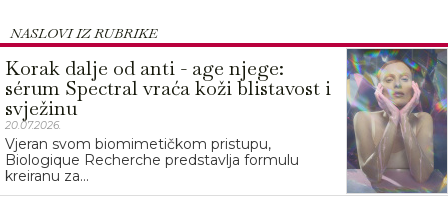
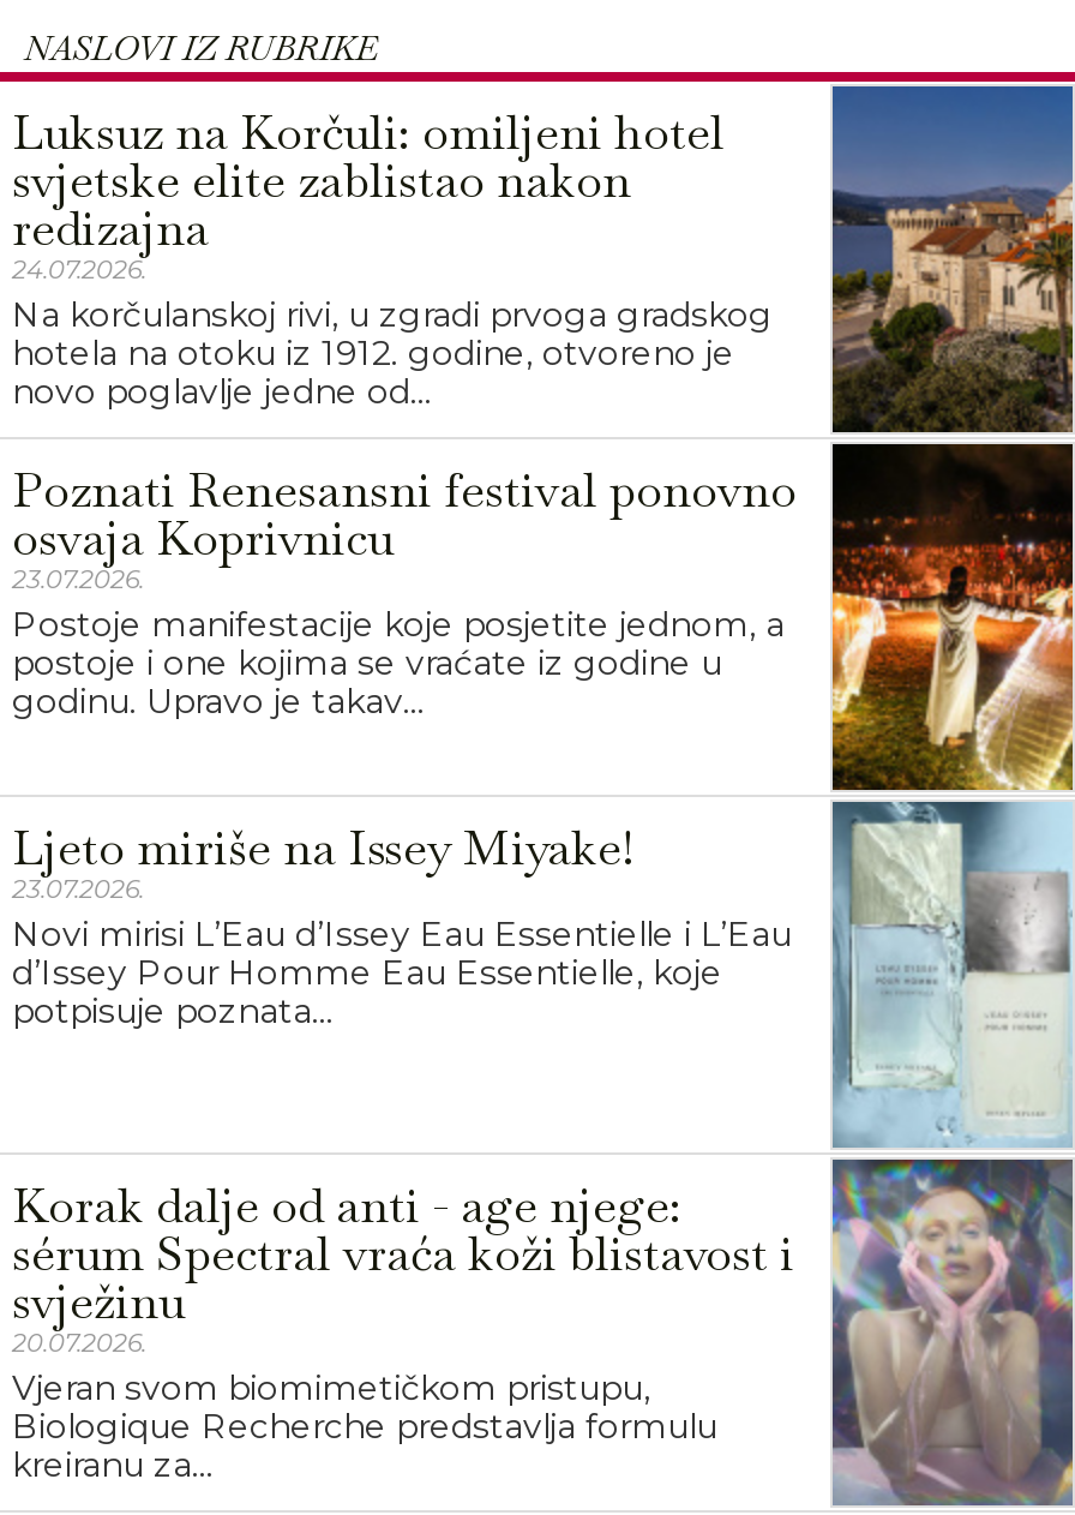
none -> [12,84,1068,1150] [image] | Luksuz na Korčuli: omiljeni hotel | svjetske elite zablistao nakon | redizajna | 24.07.2026. | Na korčulanskoj rivi, u zgradi prvoga gradskog | hotela na otoku iz 1912. godine, otvoreno je | novo poglavlje jedne od... | Poznati Renesansni festival ponovno | osvaja Koprivnicu | 23.07.2026. | Postoje manifestacije koje posjetite jednom, a | postoje i one kojima se vraćate iz godine u | godinu. Upravo je takav... | Ljeto miriše na Issey Miyake! | 23.07.2026. | Novi mirisi L’Eau d’Issey Eau Essentielle i L’Eau | d’Issey Pour Homme Eau Essentielle, koje | potpisuje poznata...

